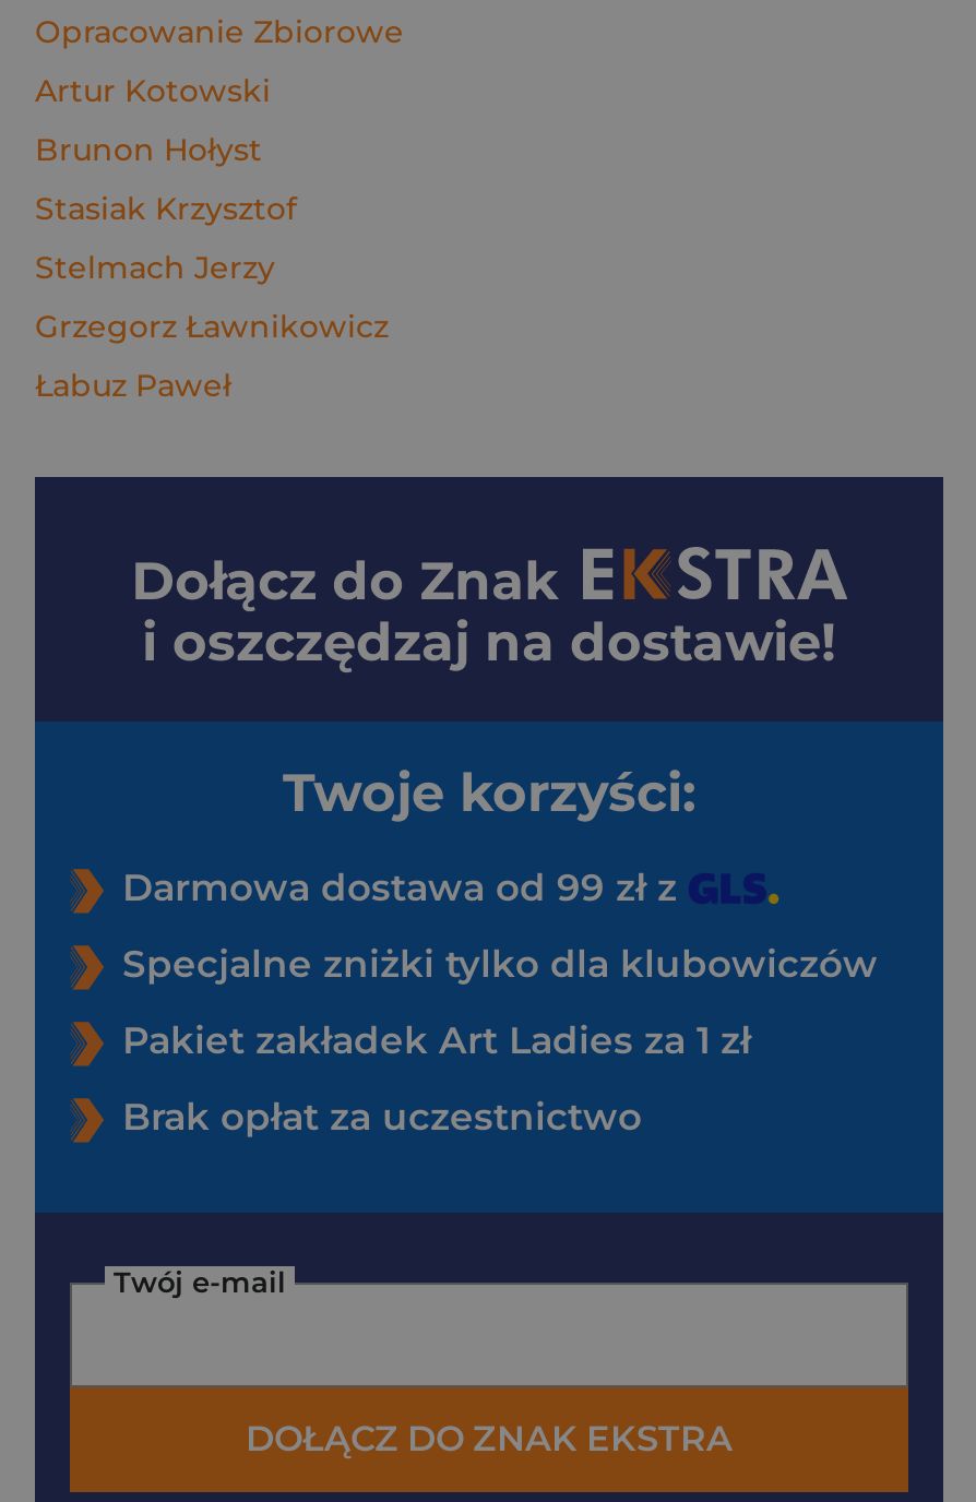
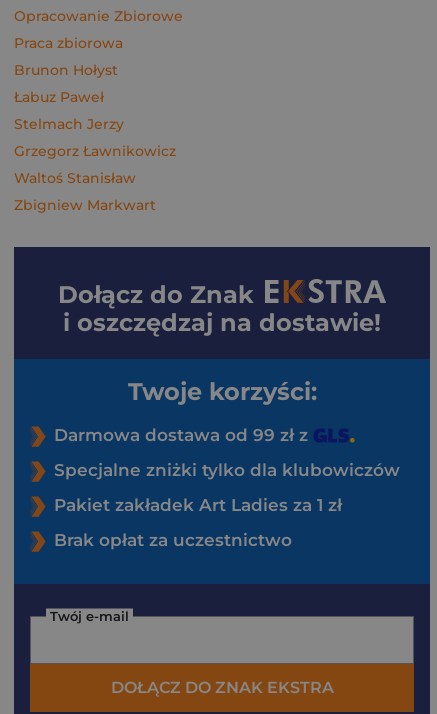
[35,71,271,110] Artur Kotowski -> [14,34,123,52] Praca zbiorowa
[35,189,297,228] Stasiak Krzysztof -> none
none -> [14,169,156,214] Waltoś Stanisław | Zbigniew Markwart
moved [35,366,231,405] -> [14,88,104,106]: Łabuz Paweł

